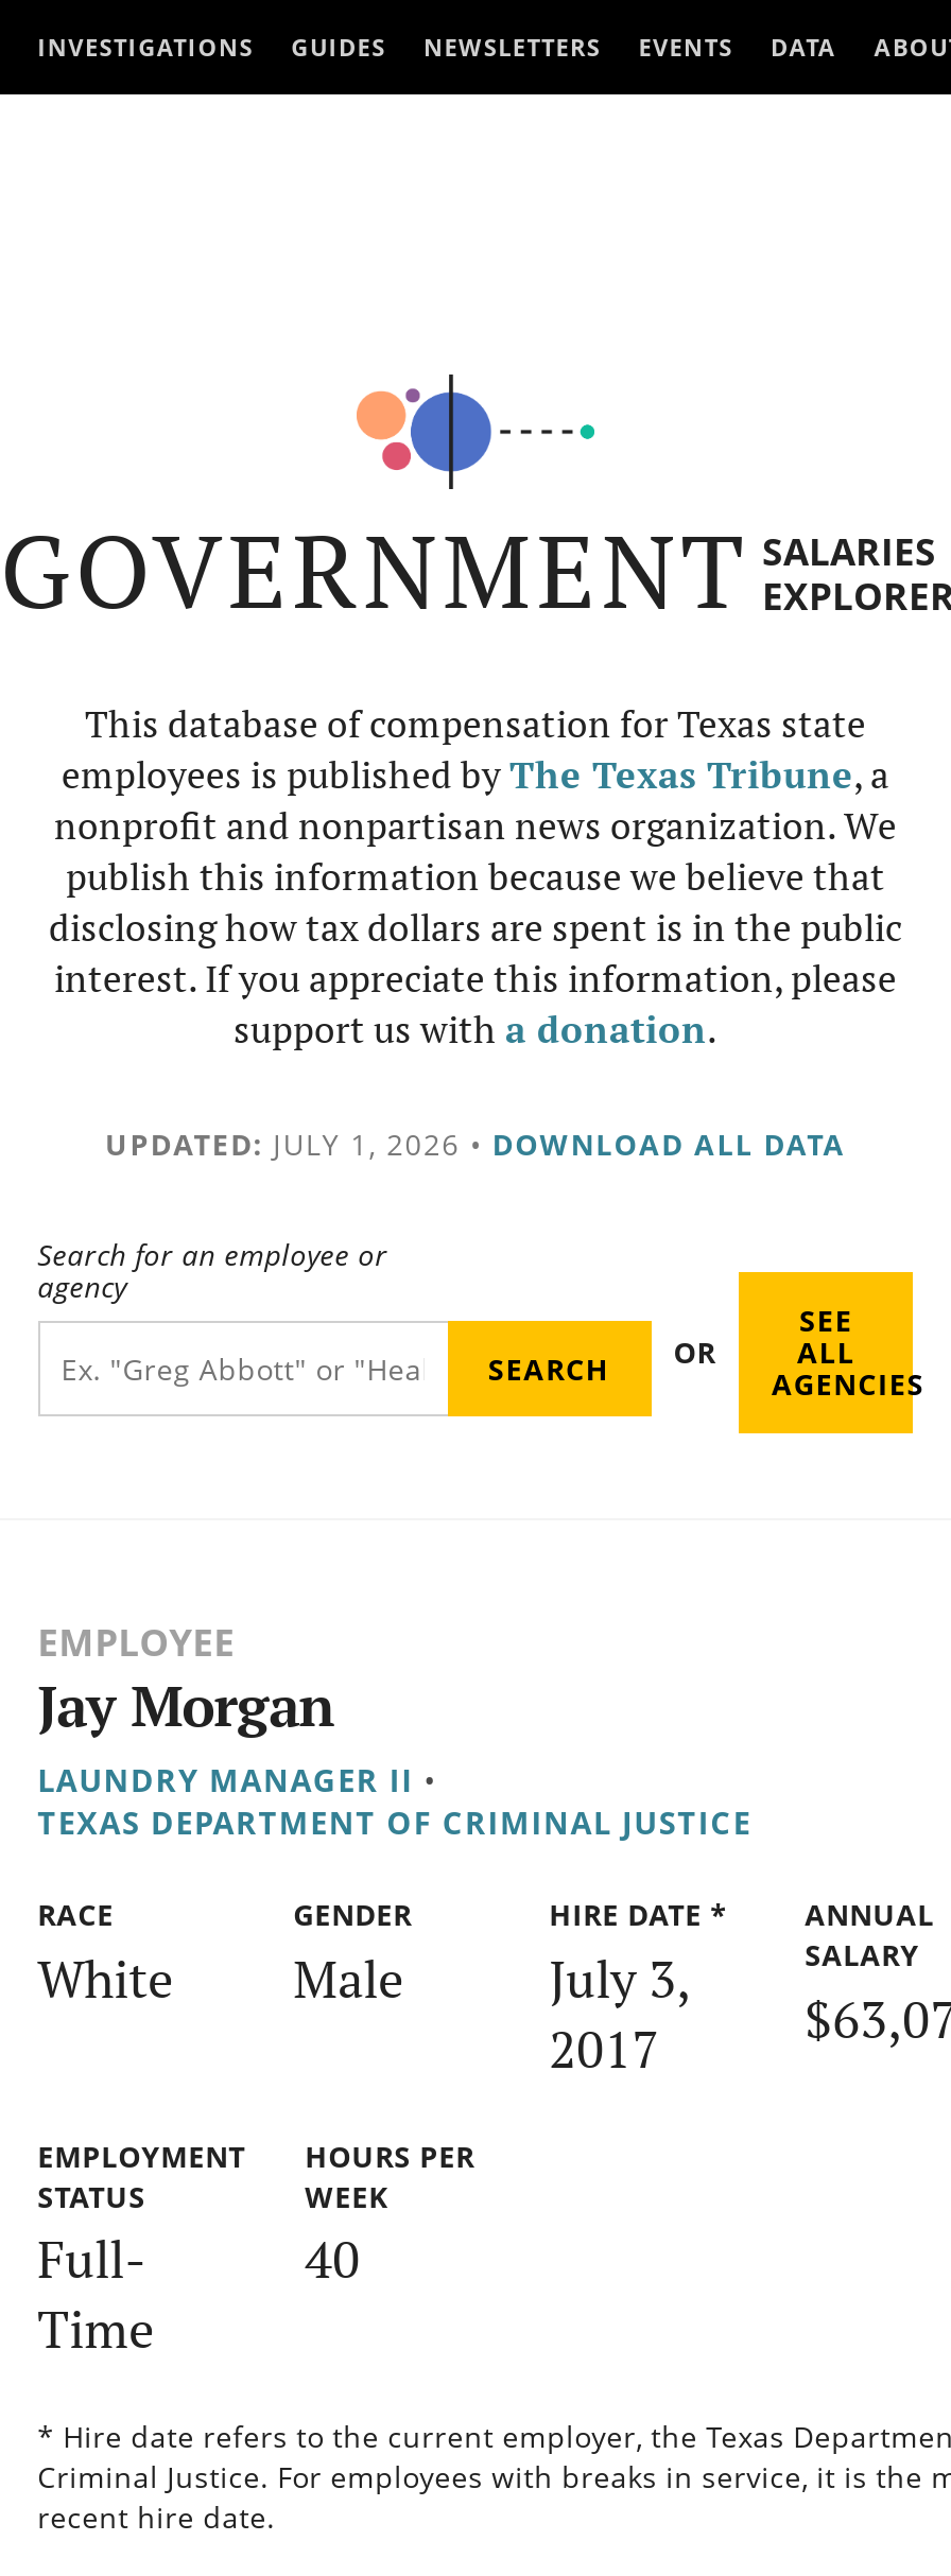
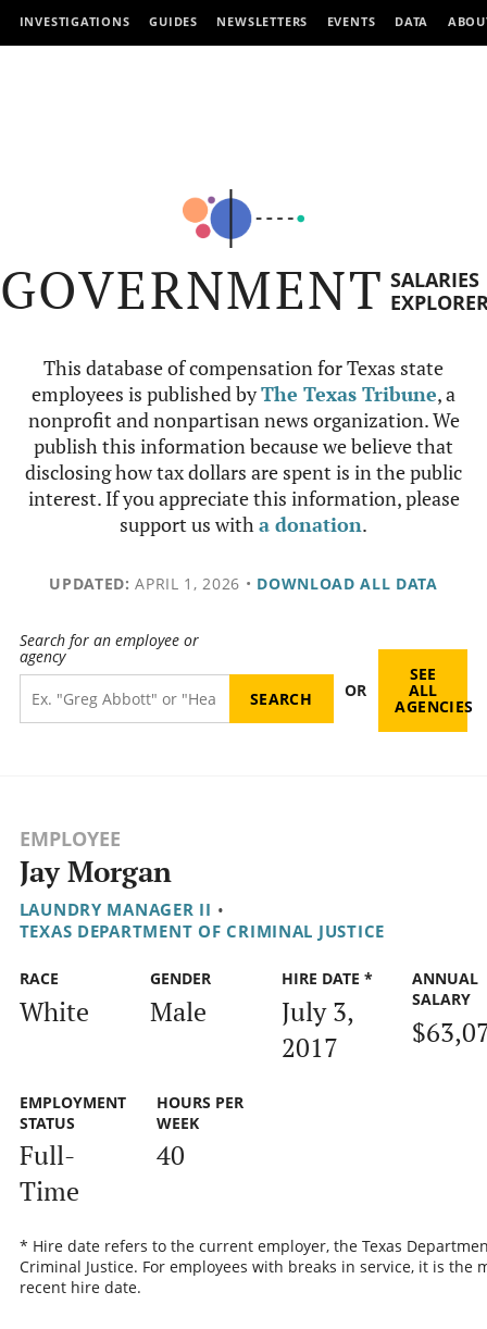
[105,1124,846,1164] UPDATED: JULY 1, 2026 • DOWNLOAD ALL DATA -> [49,573,438,594] UPDATED: APRIL 1, 2026 • DOWNLOAD ALL DATA

